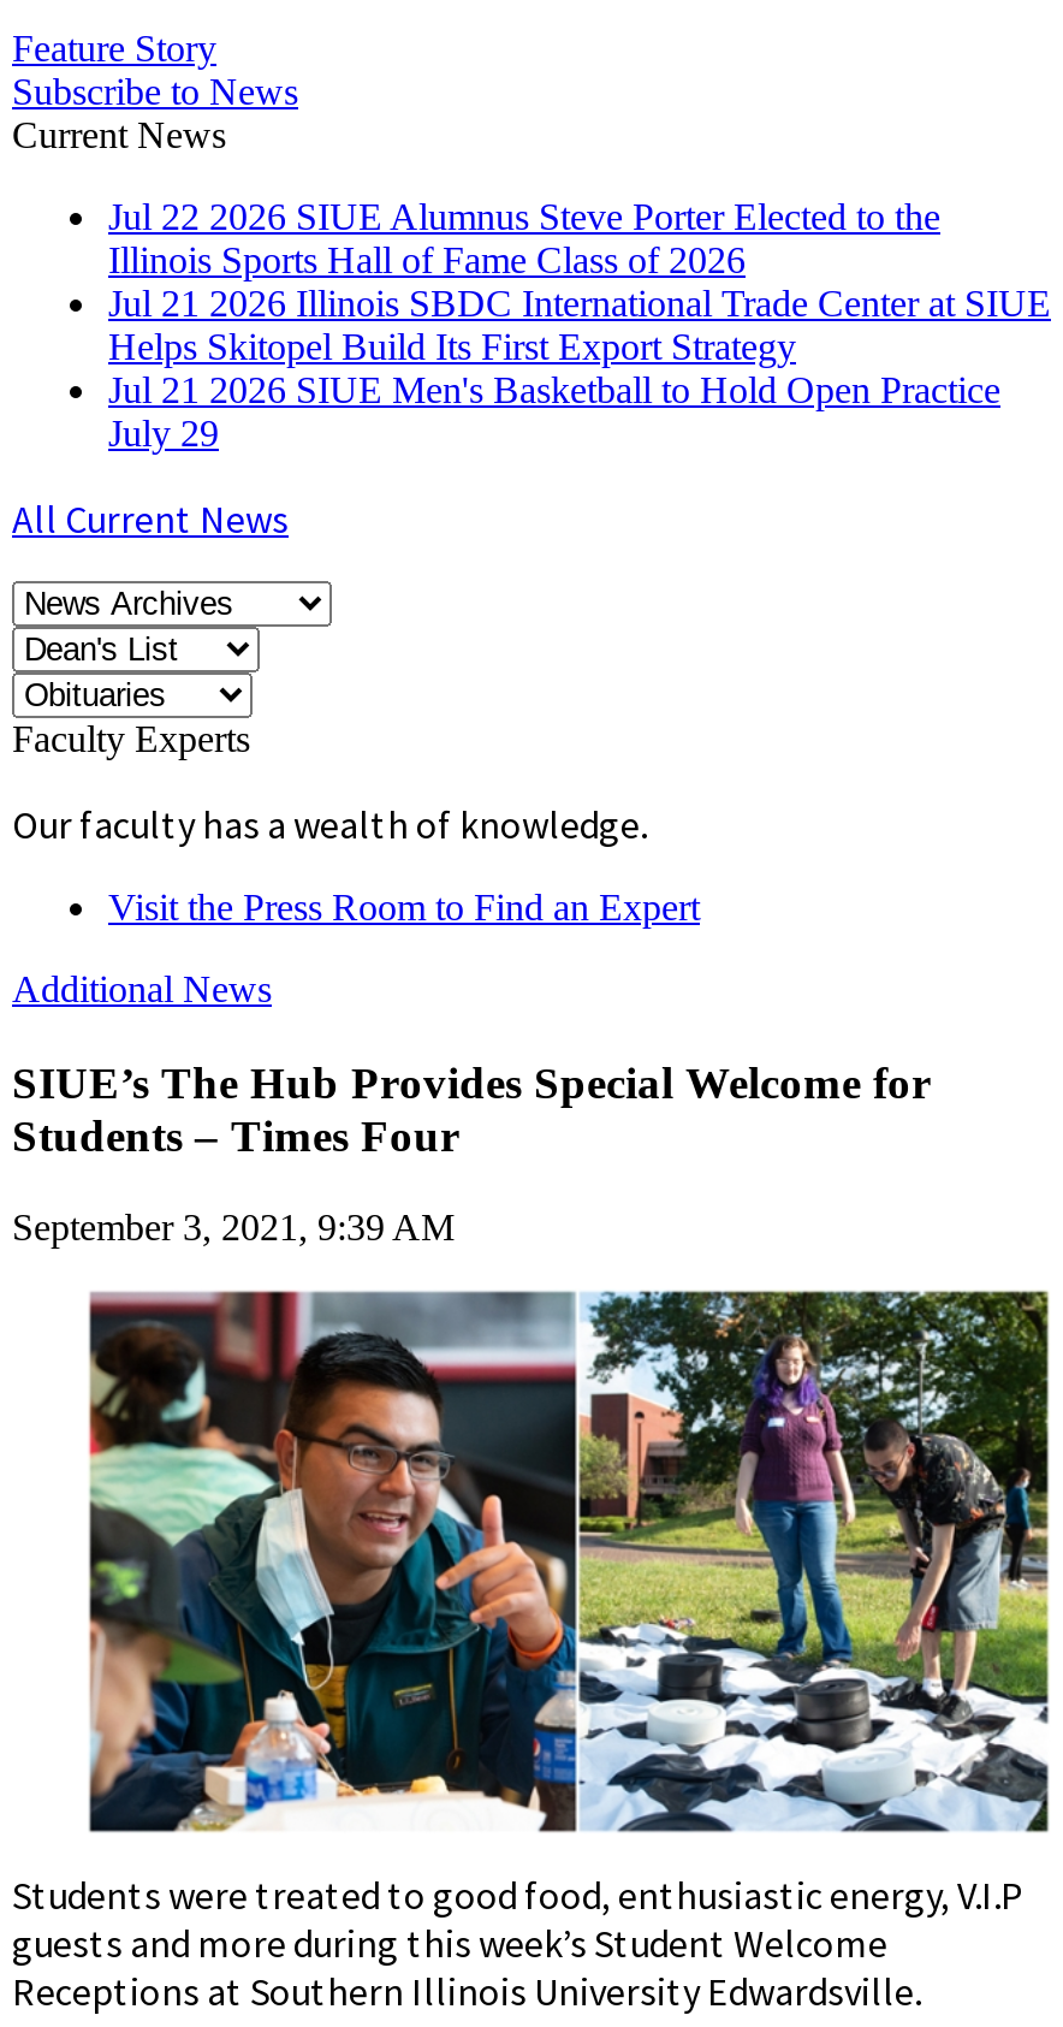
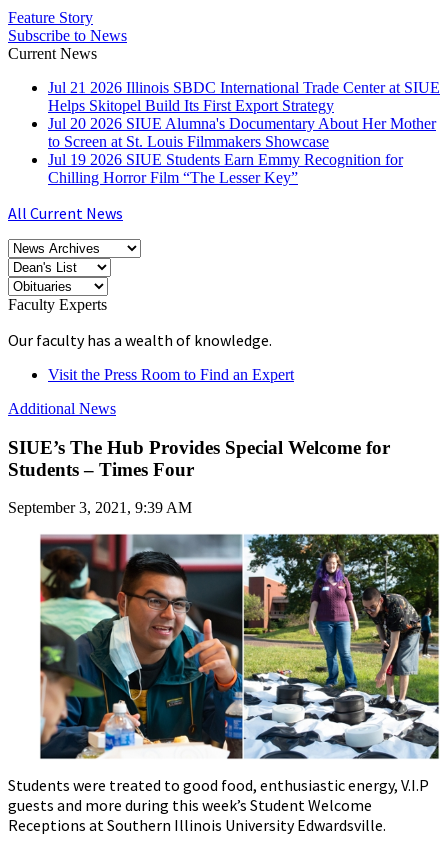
[108,196,940,280] Jul 22 2026 SIUE Alumnus Steve Porter Elected to the | Illinois Sports Hall of Fame Class of 2026 -> none
moved [108,282,1051,367] -> [48,79,440,114]: Jul 21 2026 Illinois SBDC International Trade Center at SIUE | Helps Skitopel Build Its First Export Strategy
[108,369,1000,453] Jul 21 2026 SIUE Men's Basketball to Hold Open Practice | July 29 -> [48,115,436,186] Jul 20 2026 SIUE Alumna's Documentary About Her Mother | to Screen at St. Louis Filmmakers Showcase | Jul 19 2026 SIUE Students Earn Emmy Recognition for | Chilling Horror Film “The Lesser Key”

